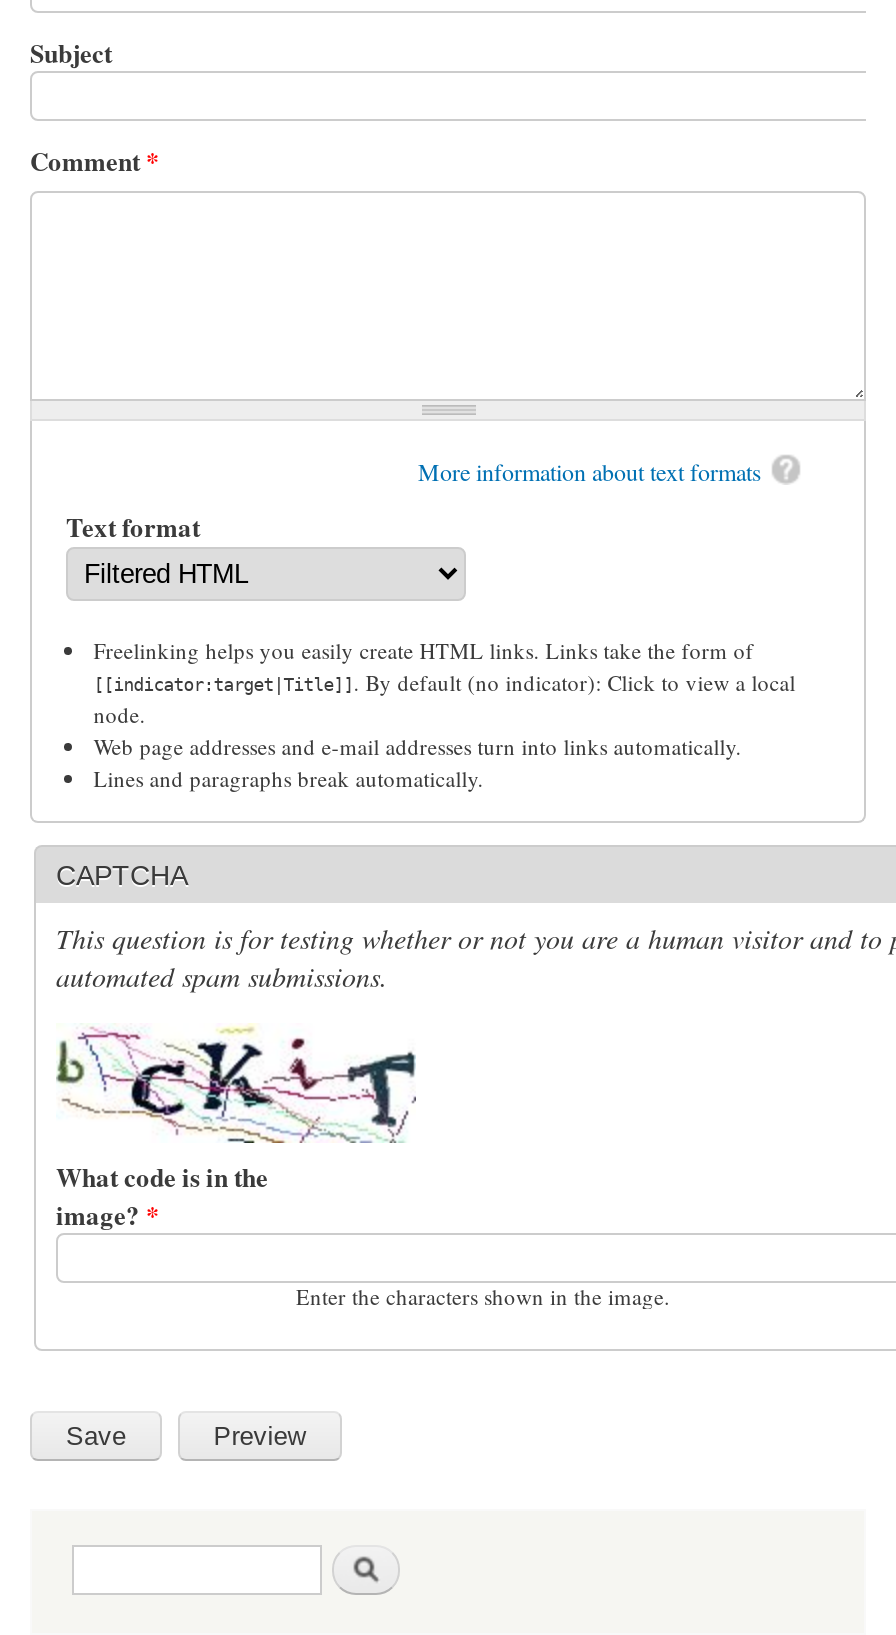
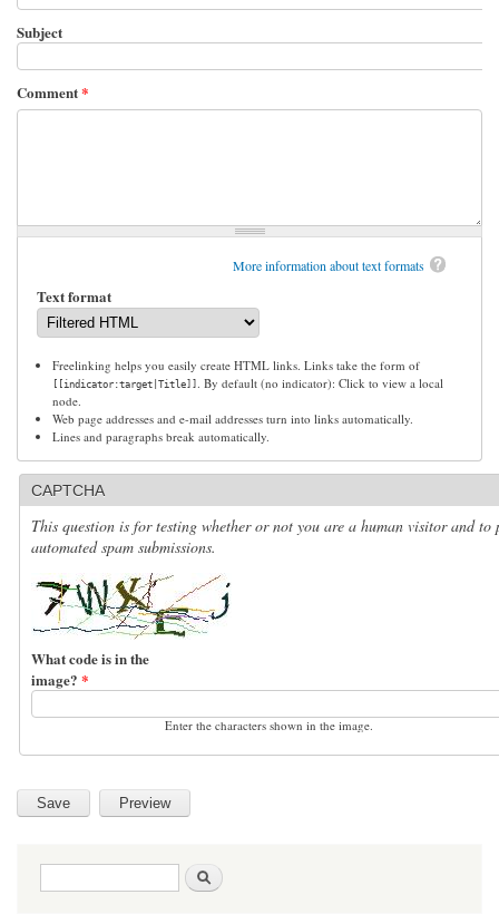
[54,1023,418,1145] [image] -> [31,572,232,640] [image]

